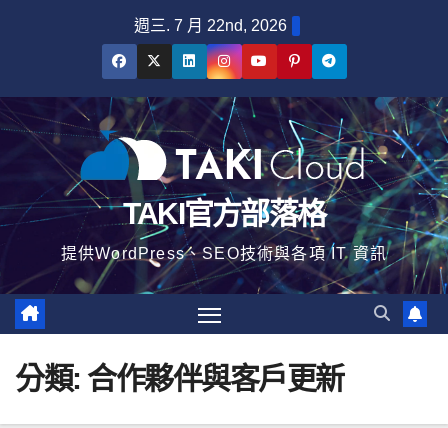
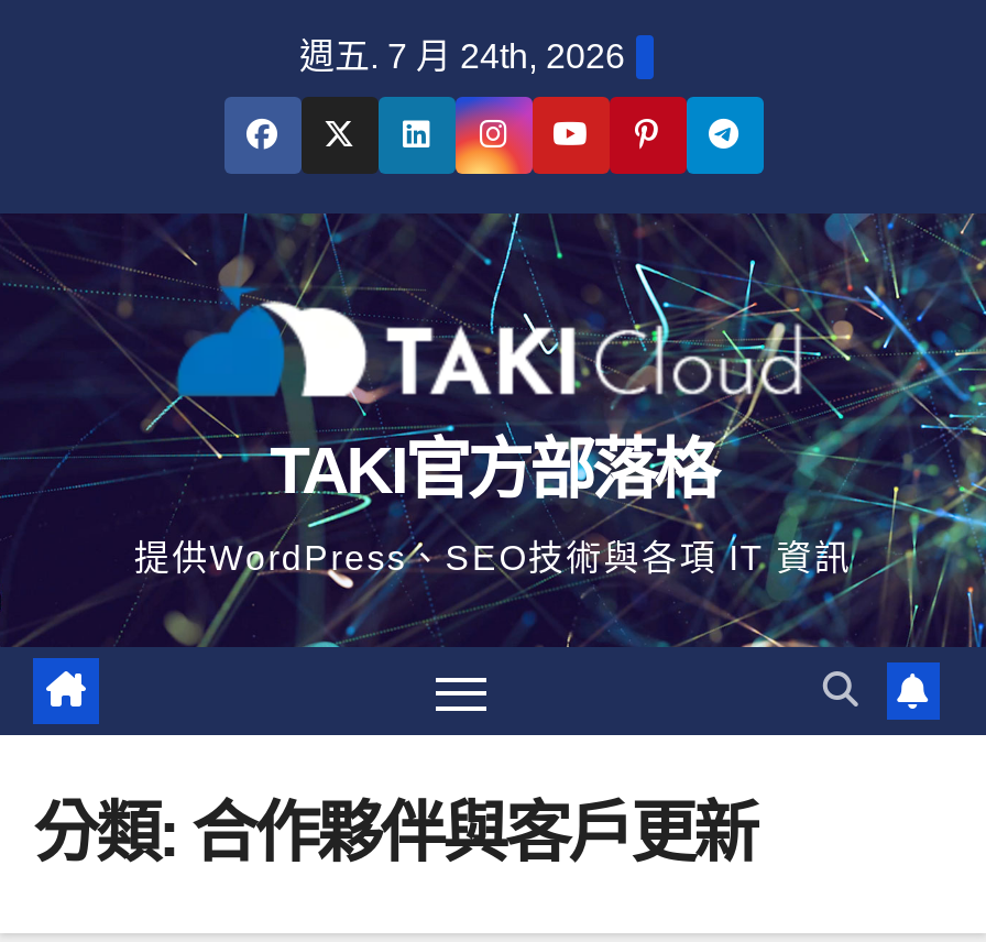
[133,17,286,34] 週三. 7 月 22nd, 2026 -> [299,37,625,75] 週五. 7 月 24th, 2026

